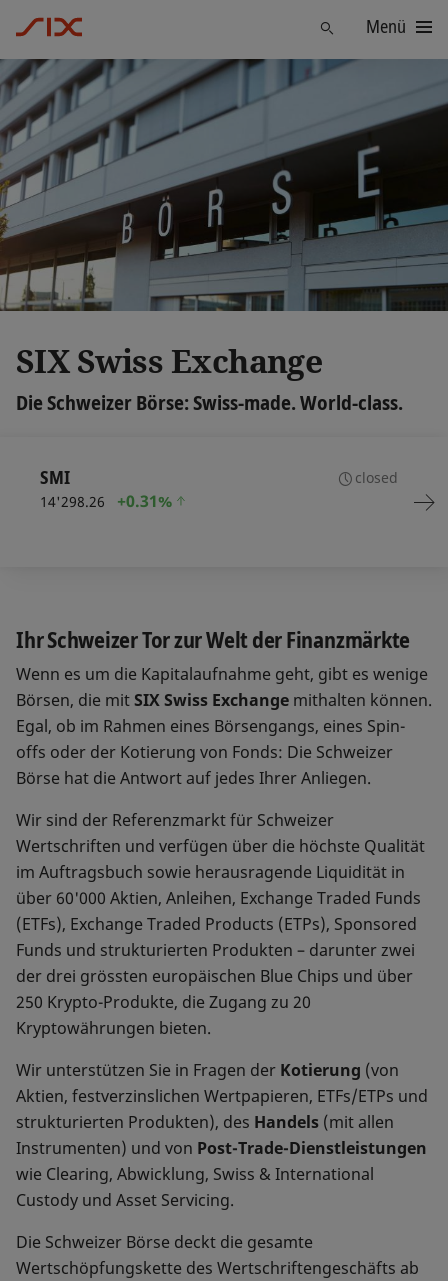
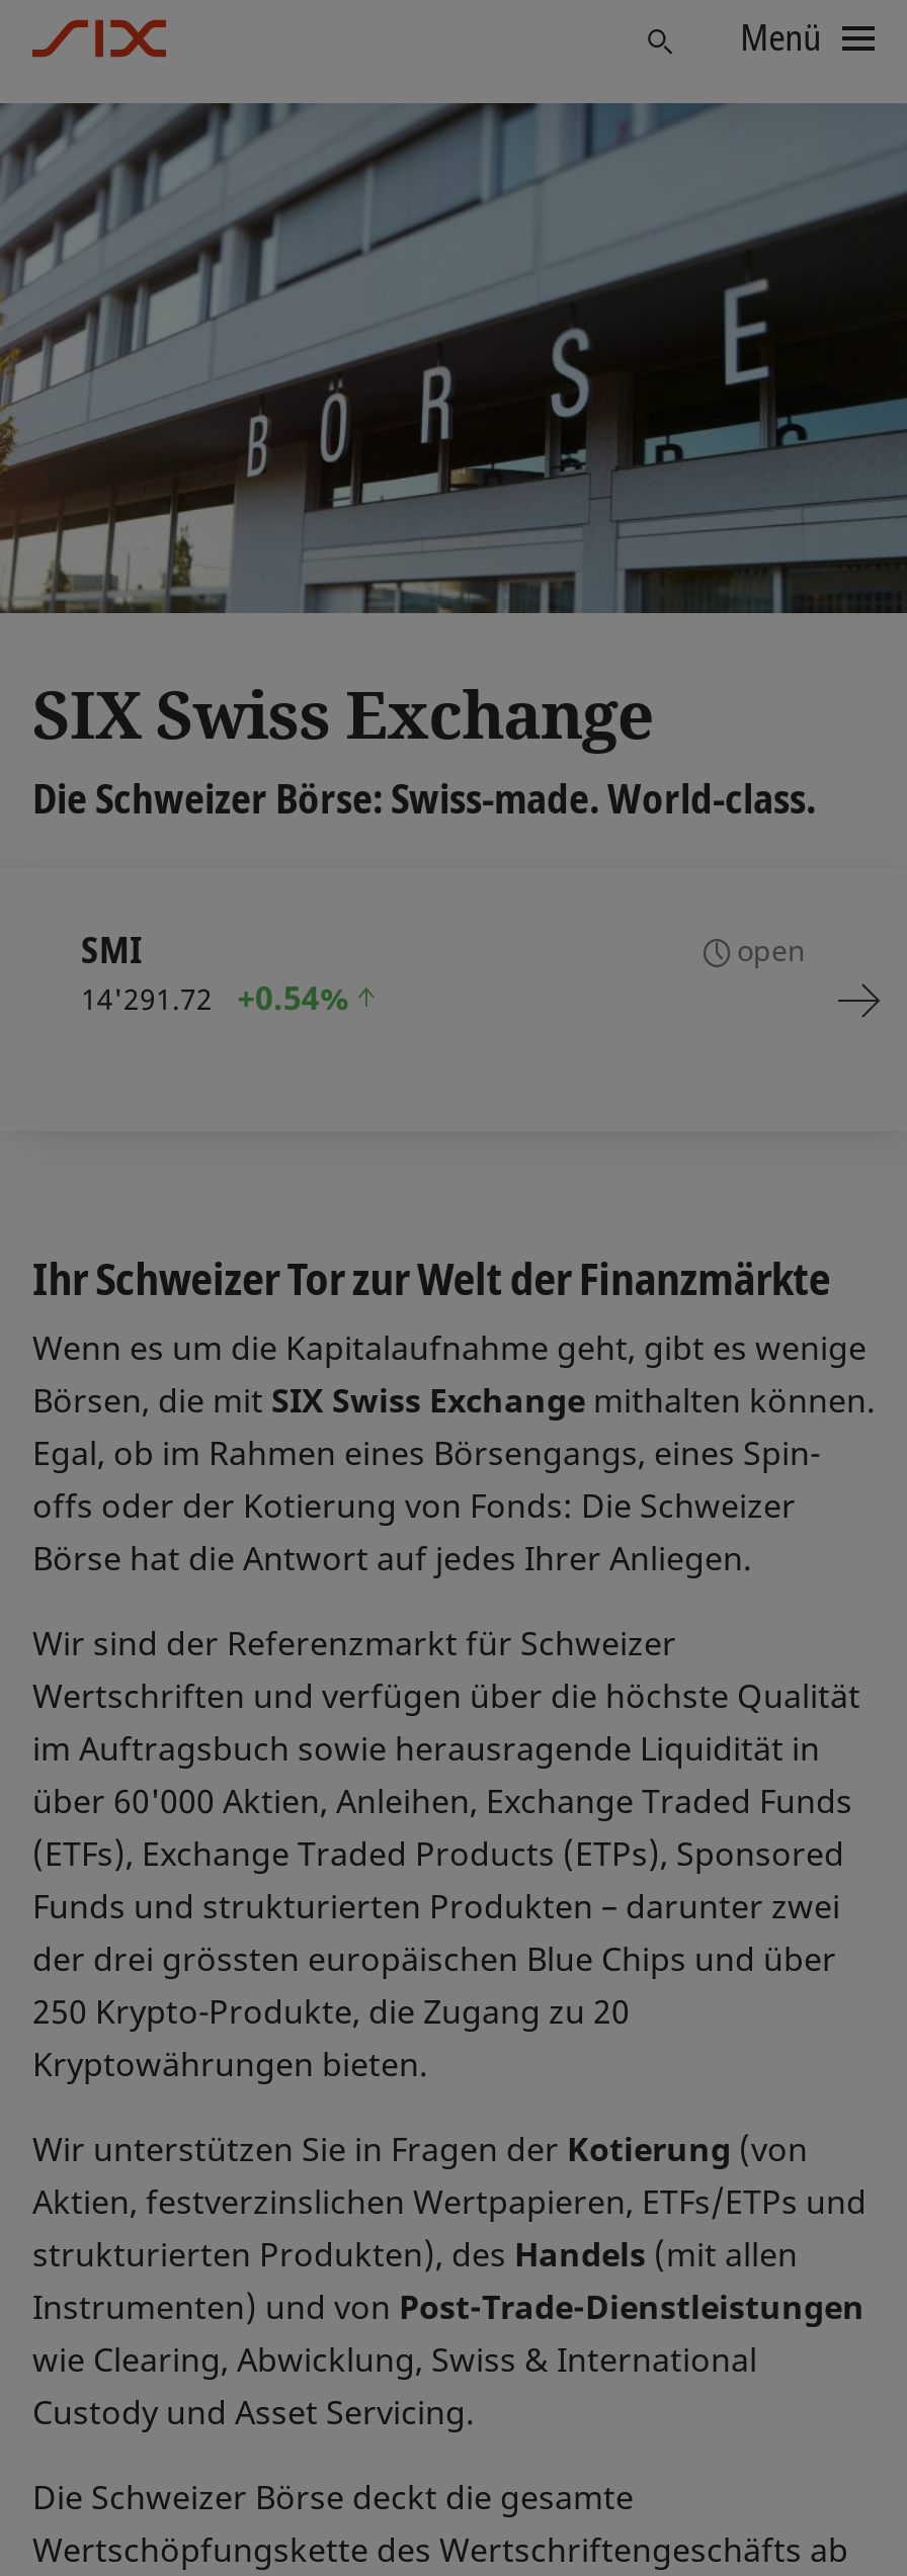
[355,468,398,487] closed -> [737,931,806,969] open
[40,492,105,511] 14'298.26 -> [81,979,213,1018] 14'291.72
[117,490,176,512] +0.31% -> [237,975,356,1020] +0.54%

